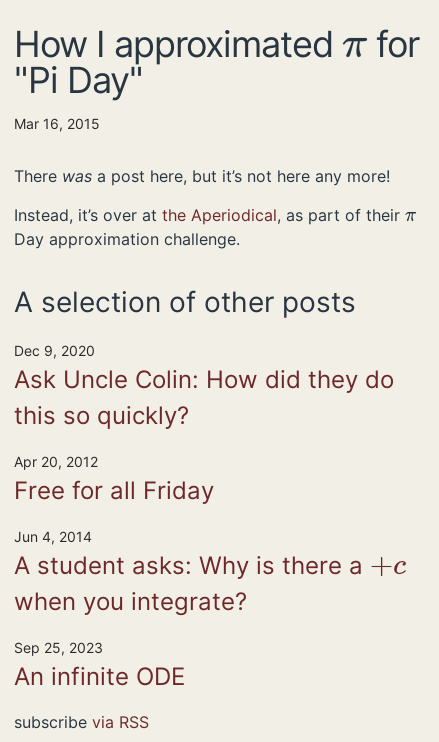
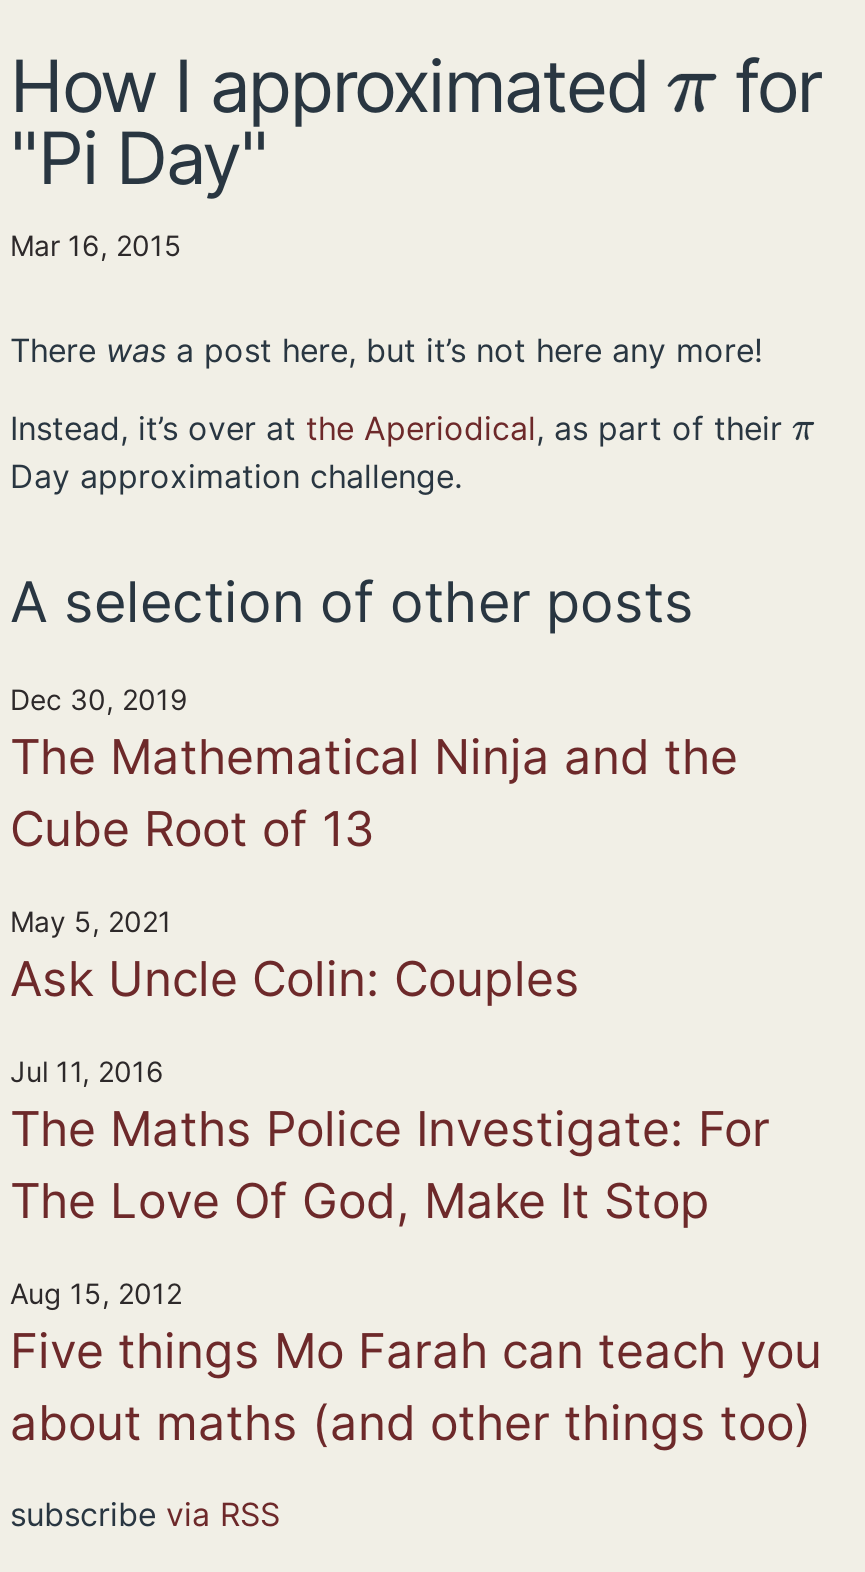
[14,342,394,430] Dec 9, 2020 | Ask Uncle Colin: How did they do | this so quickly? -> [10,682,738,858] Dec 30, 2019 | The Mathematical Ninja and the | Cube Root of 13
[14,453,214,505] Apr 20, 2012 | Free for all Friday -> [10,904,580,1008] May 5, 2021 | Ask Uncle Colin: Couples
[14,528,399,616] Jun 4, 2014 | A student asks: Why is there a +c | when you integrate? -> [10,1054,770,1230] Jul 11, 2016 | The Maths Police Investigate: For | The Love Of God, Make It Stop
[14,639,185,691] Sep 25, 2023 | An infinite ODE -> [10,1276,822,1452] Aug 15, 2012 | Five things Mo Farah can teach you | about maths (and other things too)

